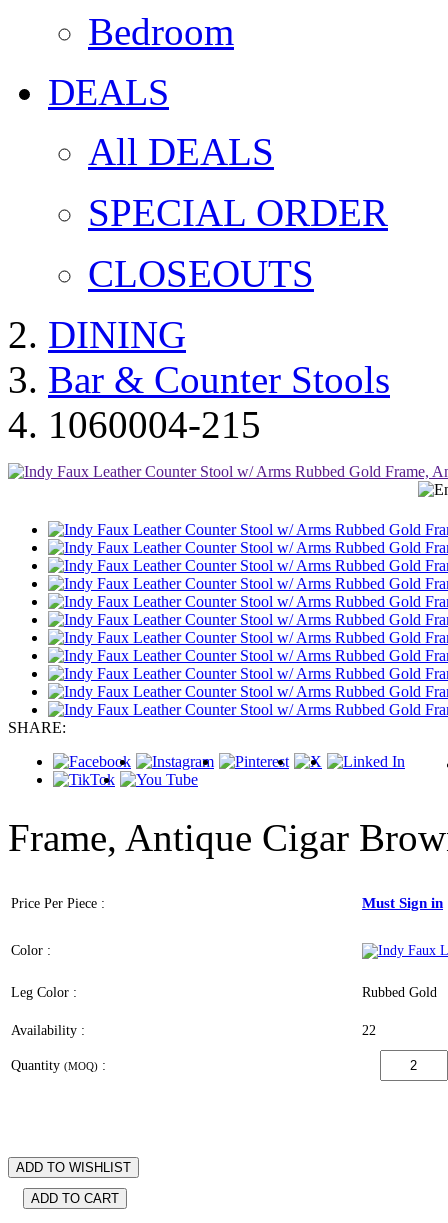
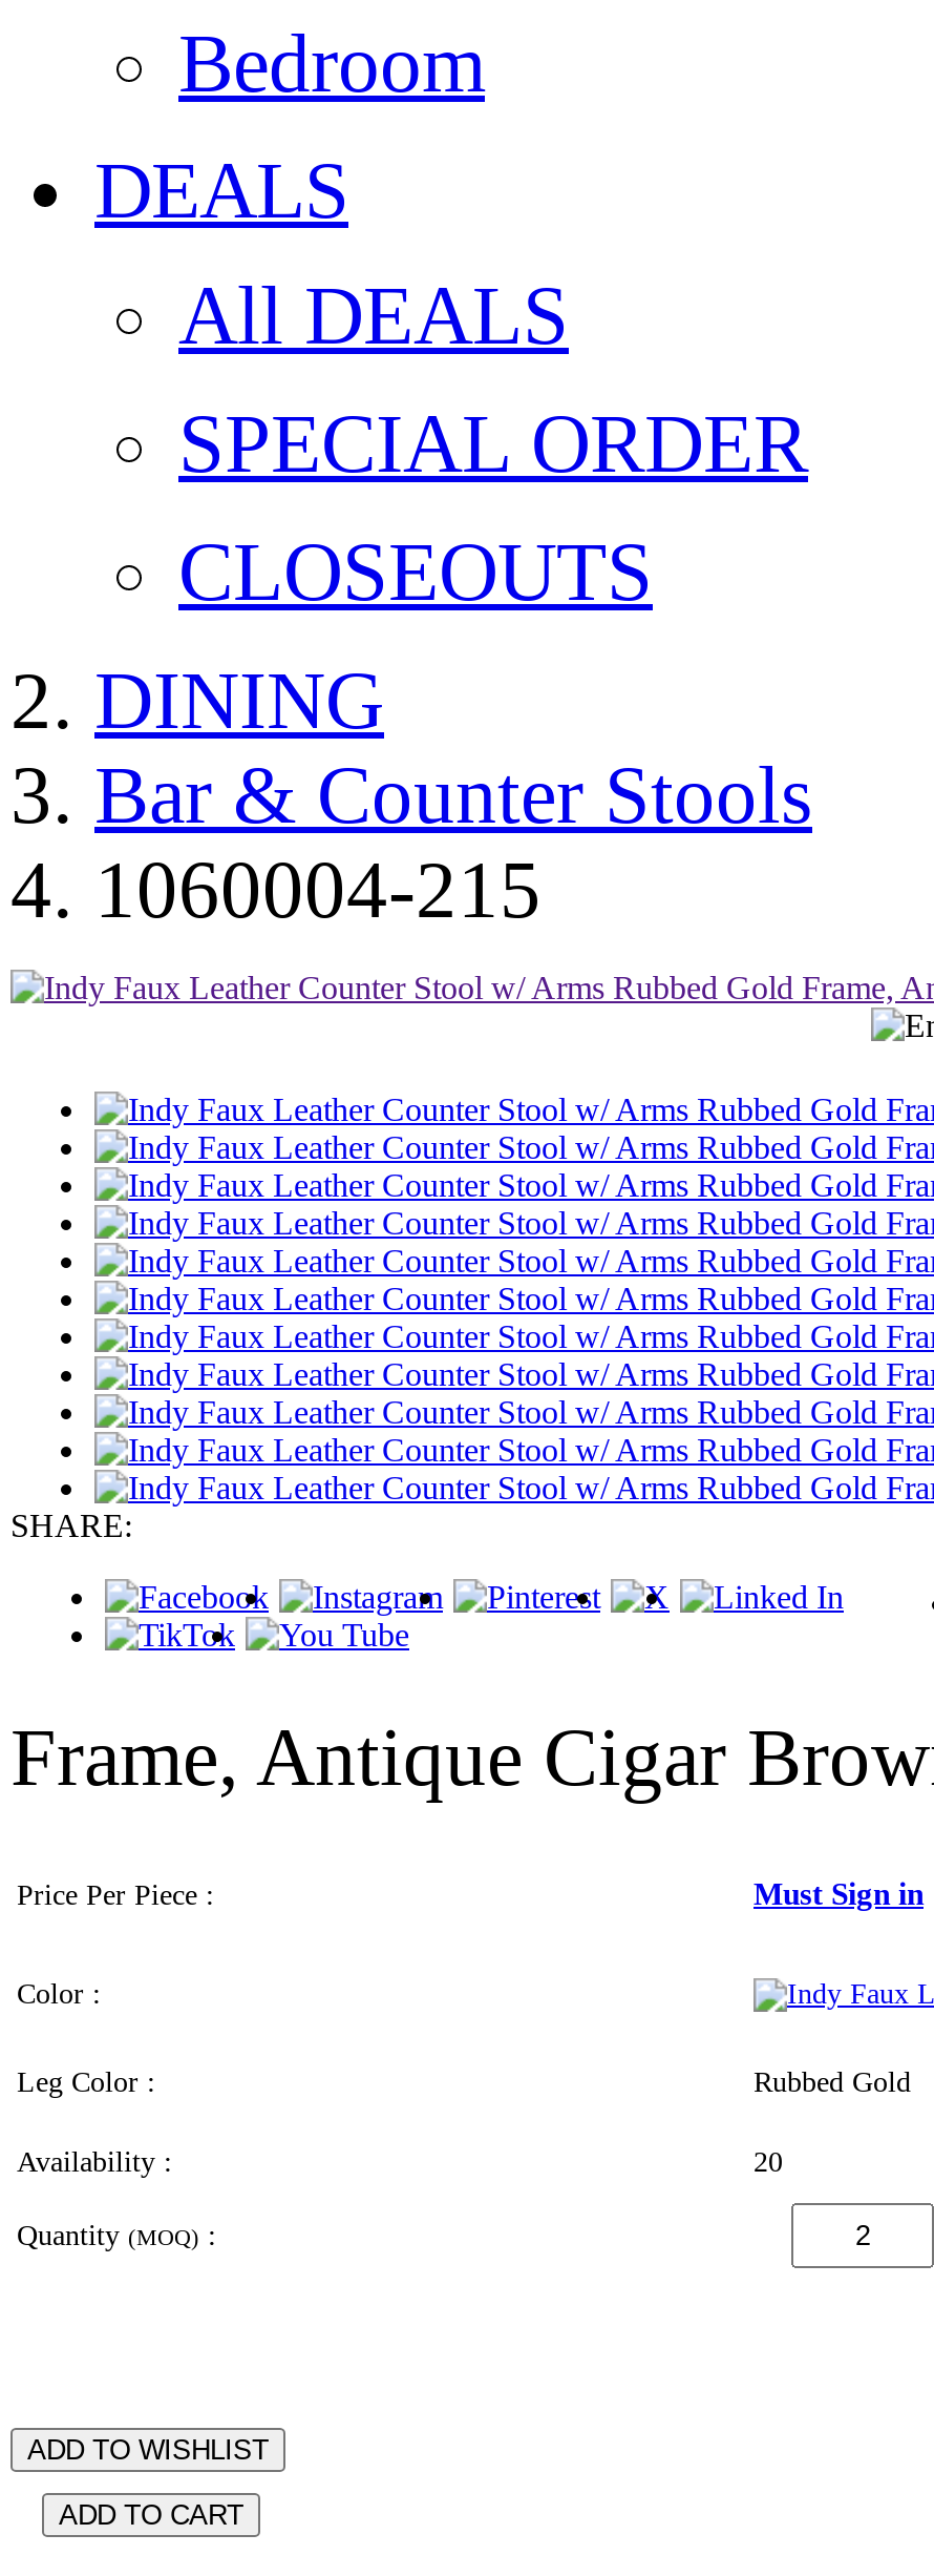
[362,1023,376,1038] 22 -> [753,2147,783,2179] 20

